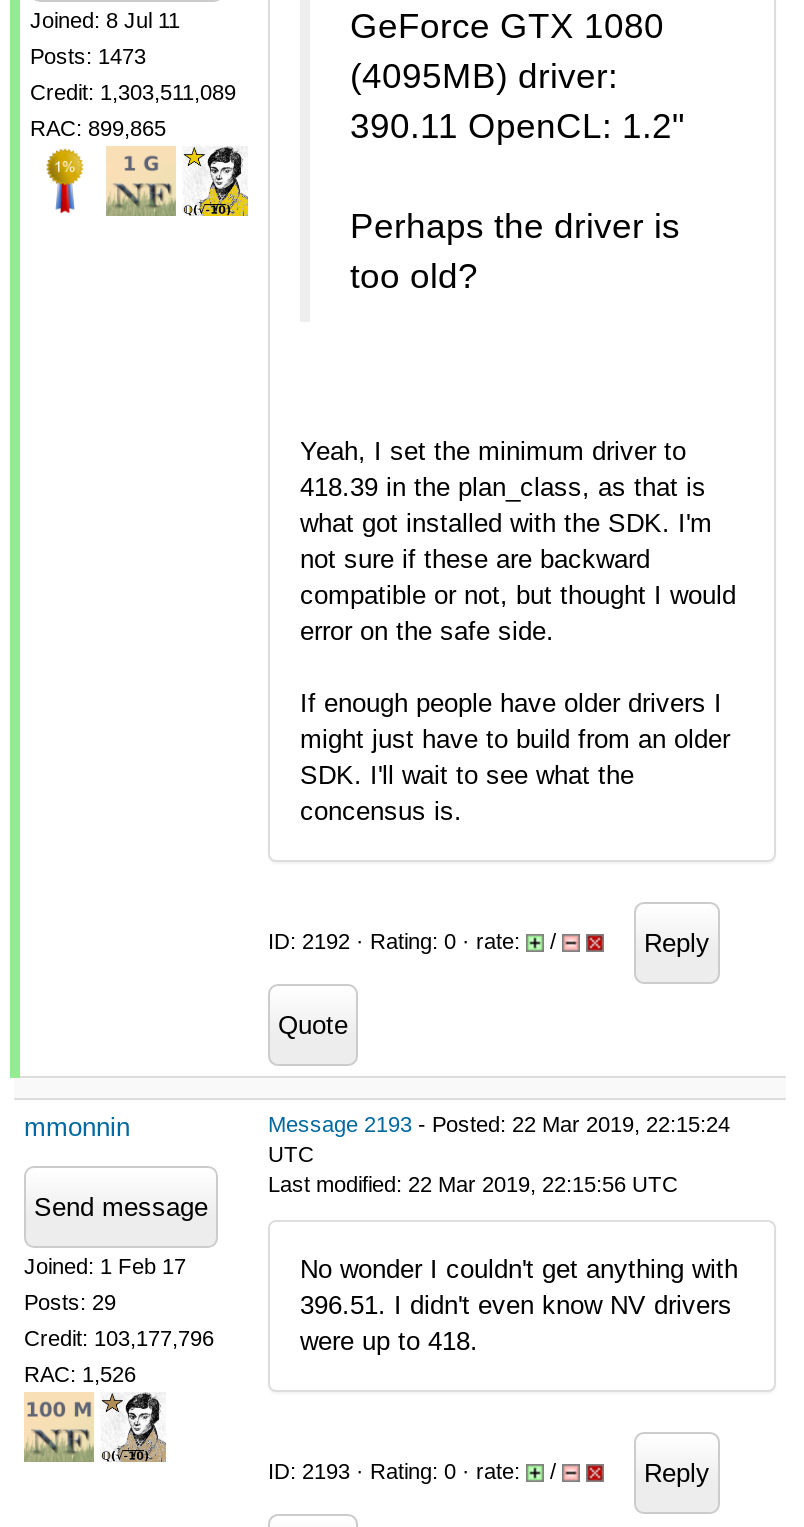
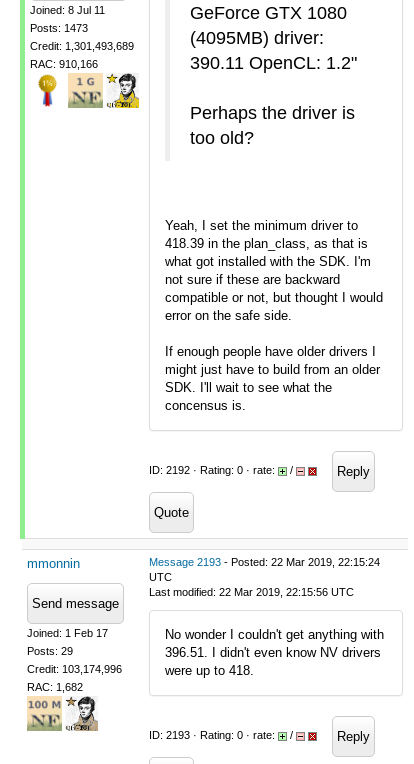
[30,80,236,104] Credit: 1,303,511,089 -> [30,40,134,52] Credit: 1,301,493,689
[30,116,166,140] RAC: 899,865 -> [30,58,98,70] RAC: 910,166
[24,1326,214,1350] Credit: 103,177,796 -> [27,663,122,675] Credit: 103,174,996
[24,1362,136,1386] RAC: 1,526 -> [27,681,83,693] RAC: 1,682

